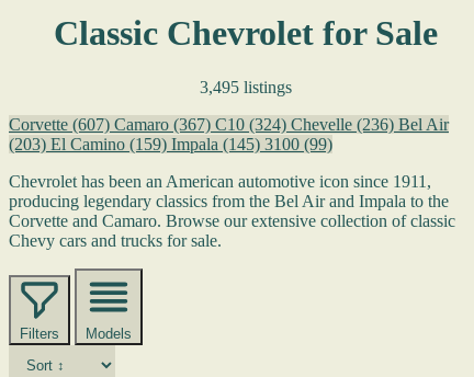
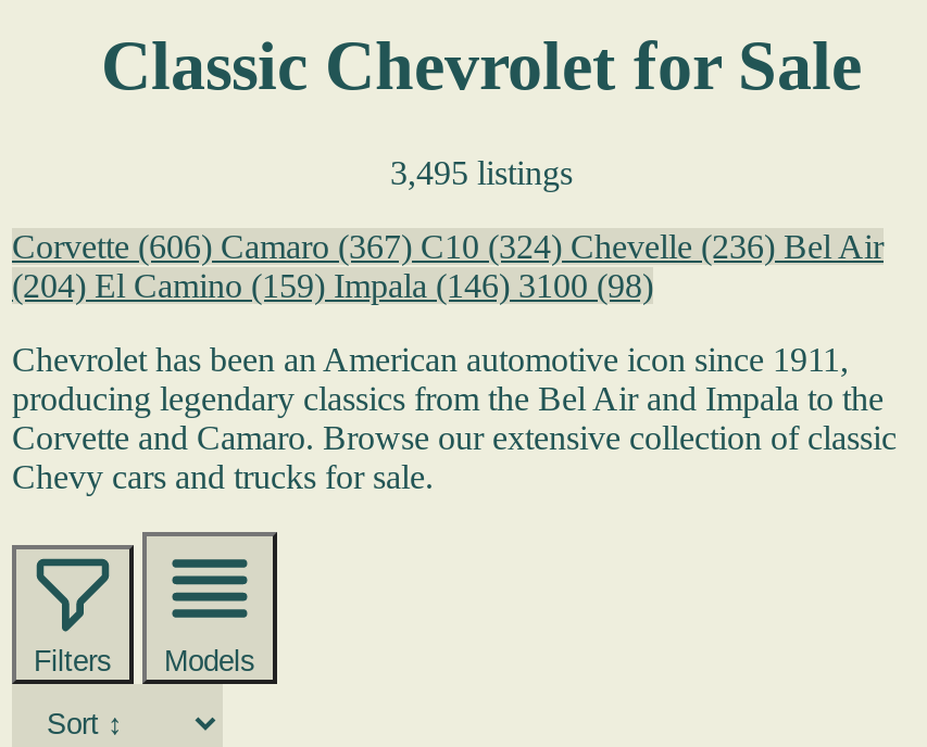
[9,115,449,134] Corvette (607) Camaro (367) C10 (324) Chevelle (236) Bel Air -> [12,228,884,265] Corvette (606) Camaro (367) C10 (324) Chevelle (236) Bel Air
[9,135,332,153] (203) El Camino (159) Impala (145) 3100 (99) -> [12,267,653,304] (204) El Camino (159) Impala (146) 3100 (98)

